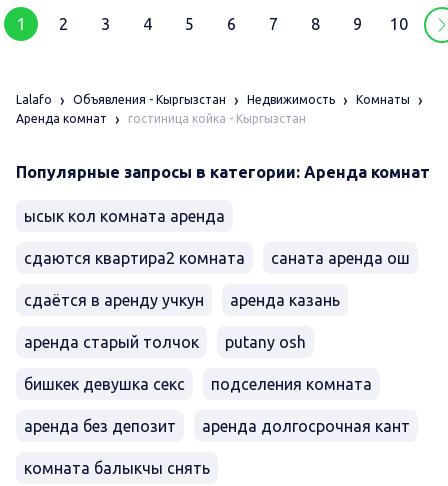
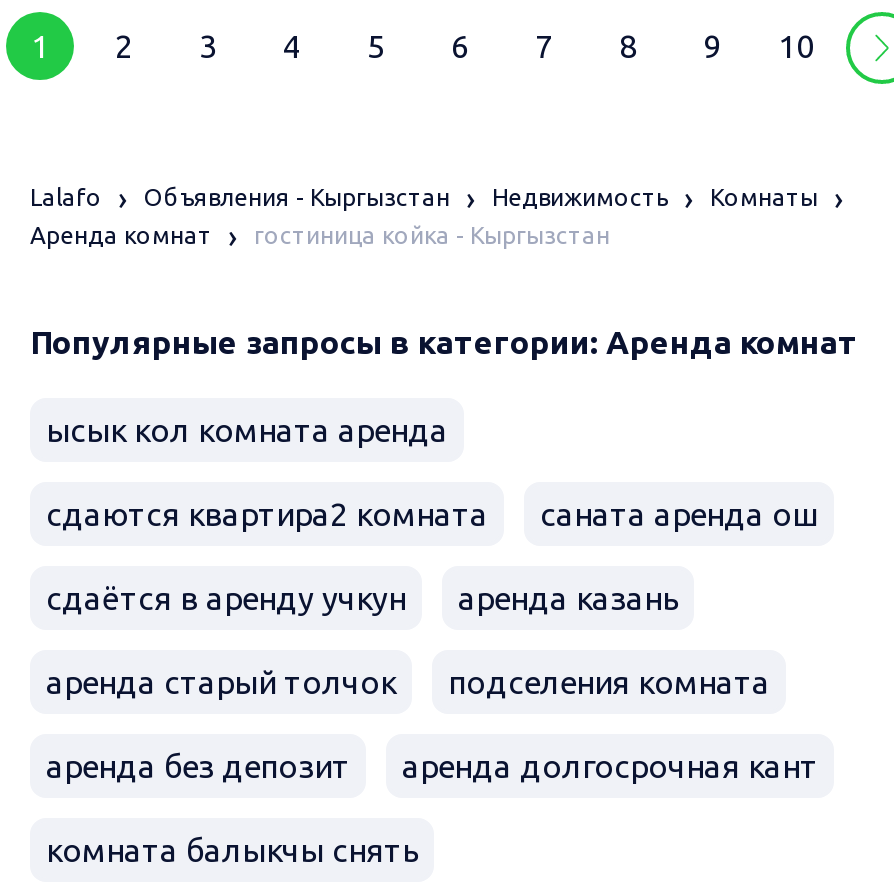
[24,333,306,393] putany osh | бишкек девушка секс -> none

